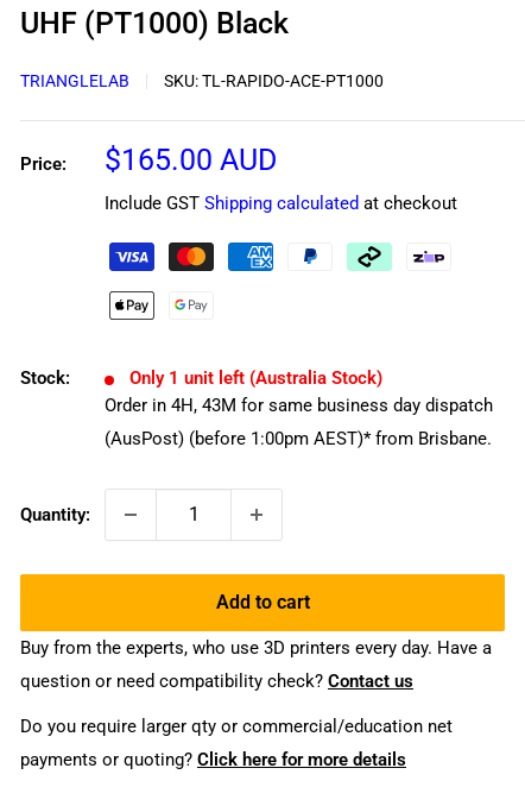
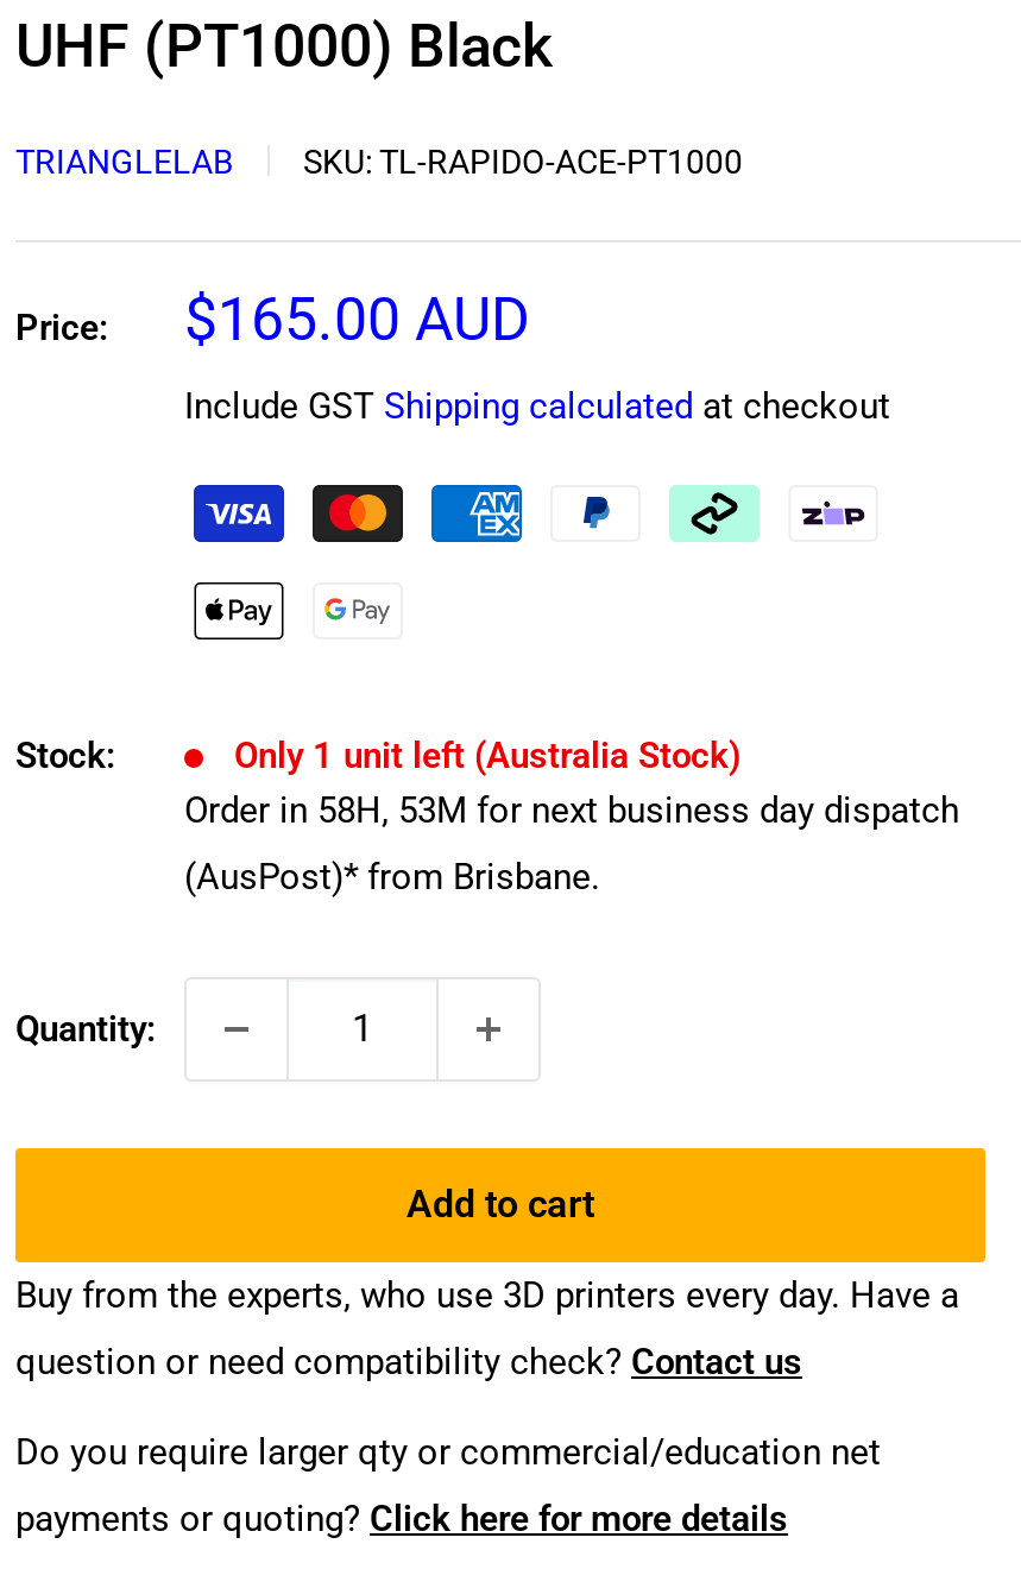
[105,394,493,416] Order in 4H, 43M for same business day dispatch -> [184,789,959,832] Order in 58H, 53M for next business day dispatch
[105,428,492,449] (AusPost) (before 1:00pm AEST)* from Brisbane. -> [184,855,600,898] (AusPost)* from Brisbane.

